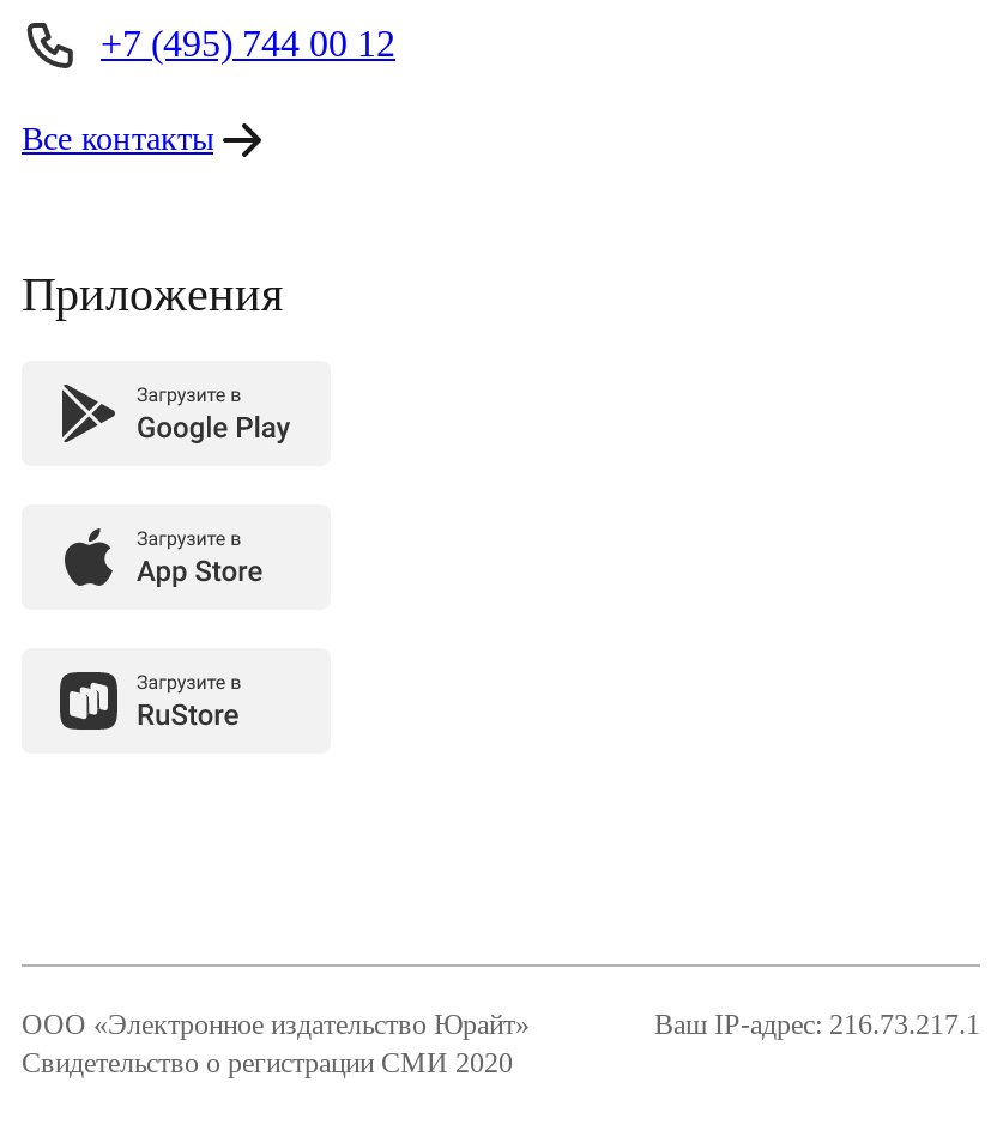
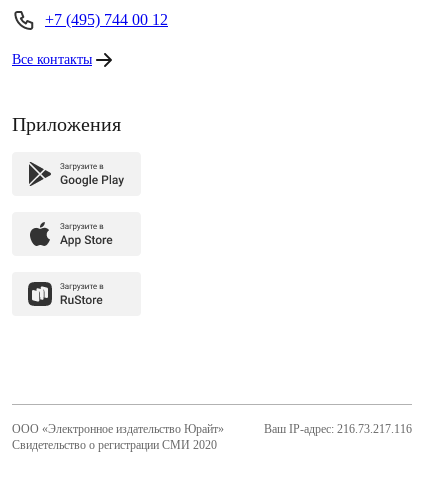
[654,1008,980,1041] Ваш IP-адрес: 216.73.217.1 -> [264,422,412,436] Ваш IP-адрес: 216.73.217.116

